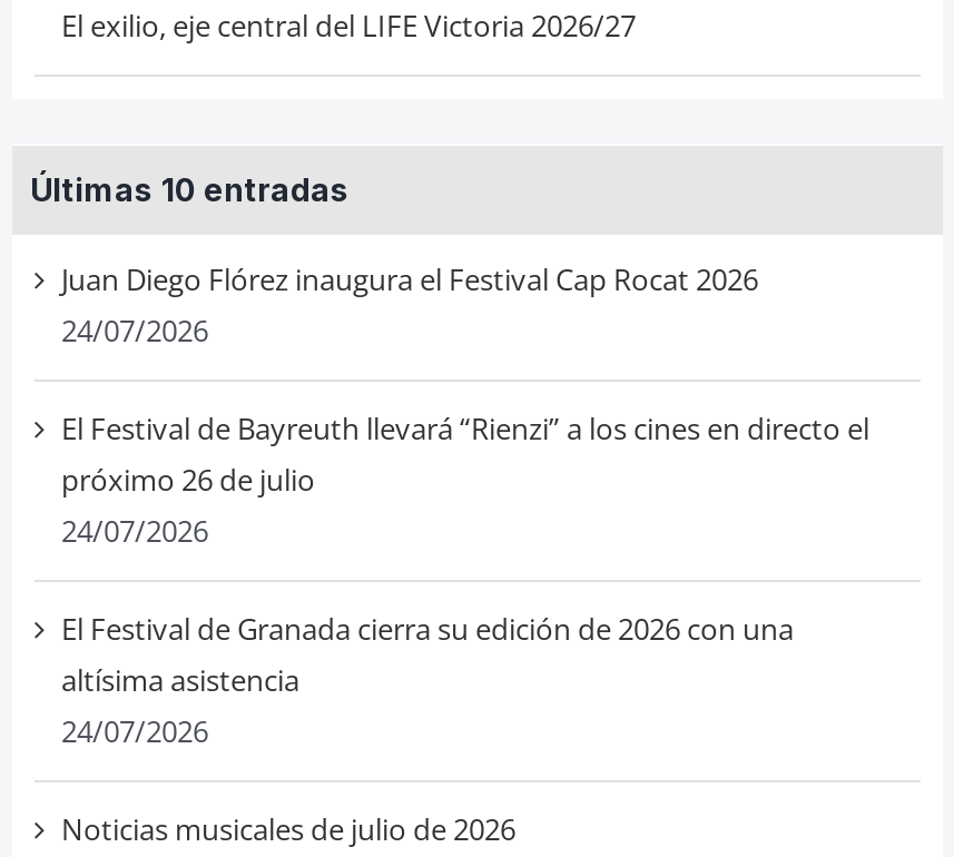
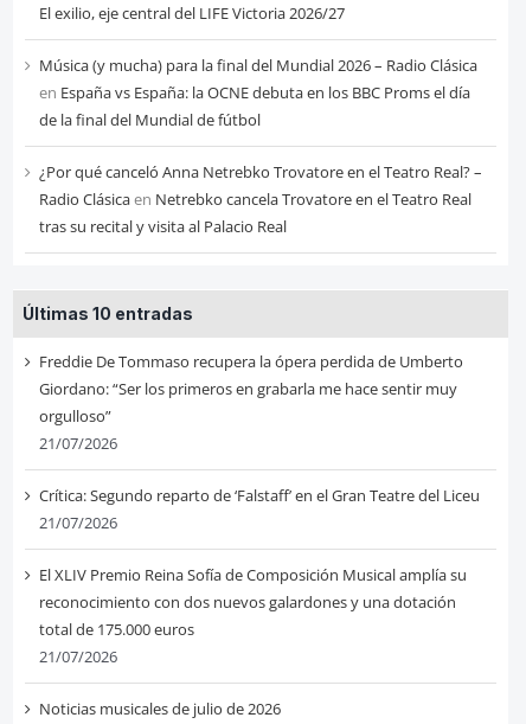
none -> [39,55,482,237] Música (y mucha) para la final del Mundial 2026 – Radio Clásica | en España vs España: la OCNE debuta en los BBC Proms el día | de la final del Mundial de fútbol | ¿Por qué canceló Anna Netrebko Trovatore en el Teatro Real? – | Radio Clásica en Netrebko cancela Trovatore en el Teatro Real | tras su recital y visita al Palacio Real
[61,259,758,350] Juan Diego Flórez inaugura el Festival Cap Rocat 2026 | 24/07/2026 -> [39,351,463,454] Freddie De Tommaso recupera la ópera perdida de Umberto | Giordano: “Ser los primeros en grabarla me hace sentir muy | orgulloso” | 21/07/2026
[61,408,869,550] El Festival de Bayreuth llevará “Rienzi” a los cines en directo el | próximo 26 de julio | 24/07/2026 -> [39,485,480,534] Crítica: Segundo reparto de ‘Falstaff’ en el Gran Teatre del Liceu | 21/07/2026
[61,608,794,751] El Festival de Granada cierra su edición de 2026 con una | altísima asistencia | 24/07/2026 -> [39,564,467,667] El XLIV Premio Reina Sofía de Composición Musical amplía su | reconocimiento con dos nuevos galardones y una dotación | total de 175.000 euros | 21/07/2026

